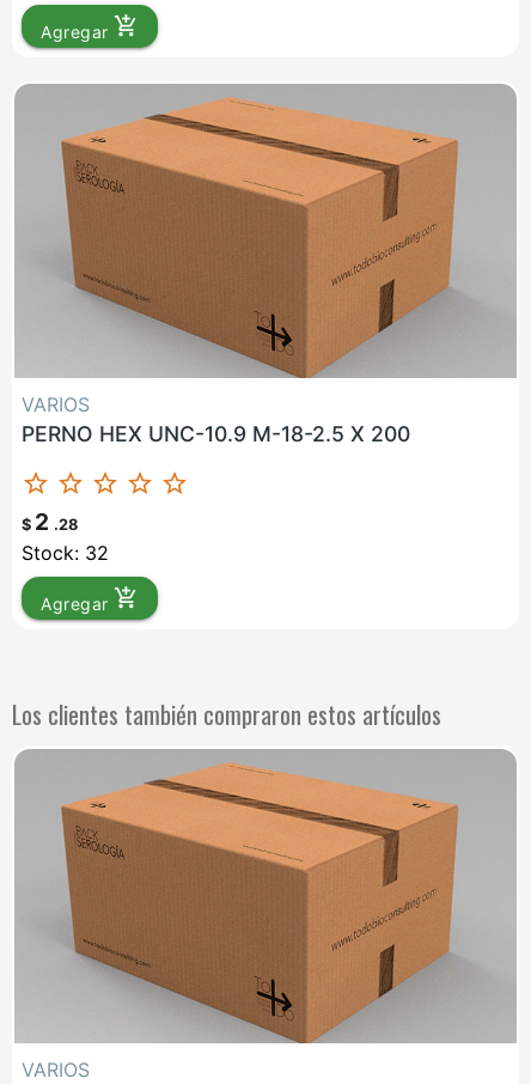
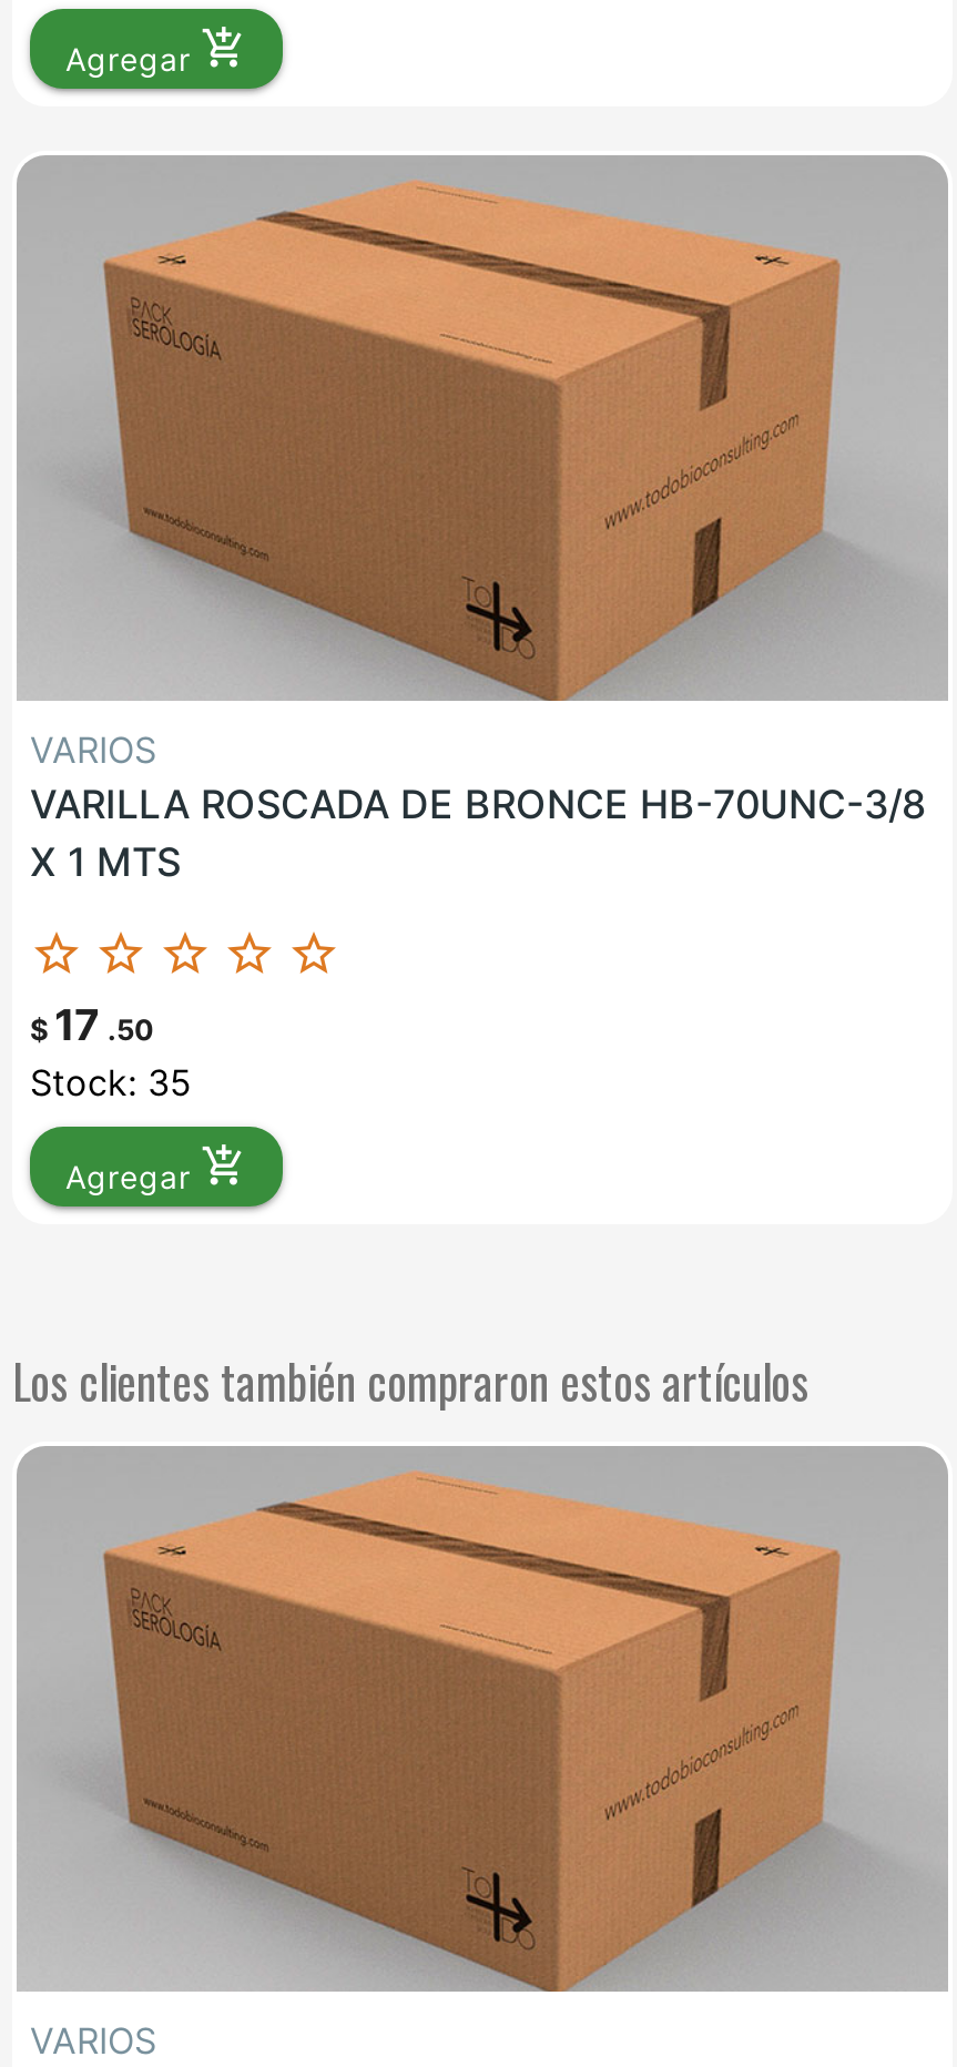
[22,421,411,446] PERNO HEX UNC-10.9 M-18-2.5 X 200 -> [30,780,926,884] VARILLA ROSCADA DE BRONCE HB-70UNC-3/8 | X 1 MTS
[22,507,78,536] $2.28 -> [30,997,154,1050] $17.50
[22,540,109,564] Stock: 32 -> [30,1059,192,1104] Stock: 35

